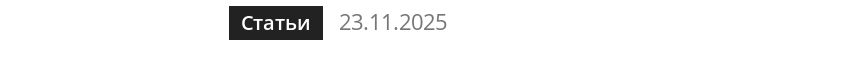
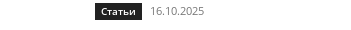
[241,6,447,36] Статьи 23.11.2025 -> [101,3,204,18] Статьи 16.10.2025

